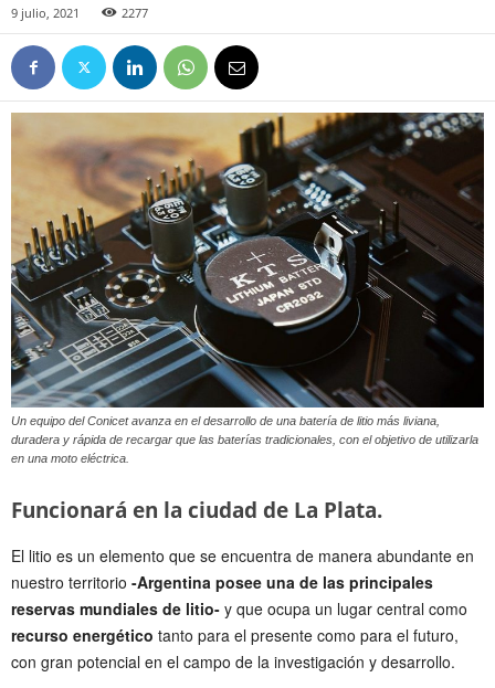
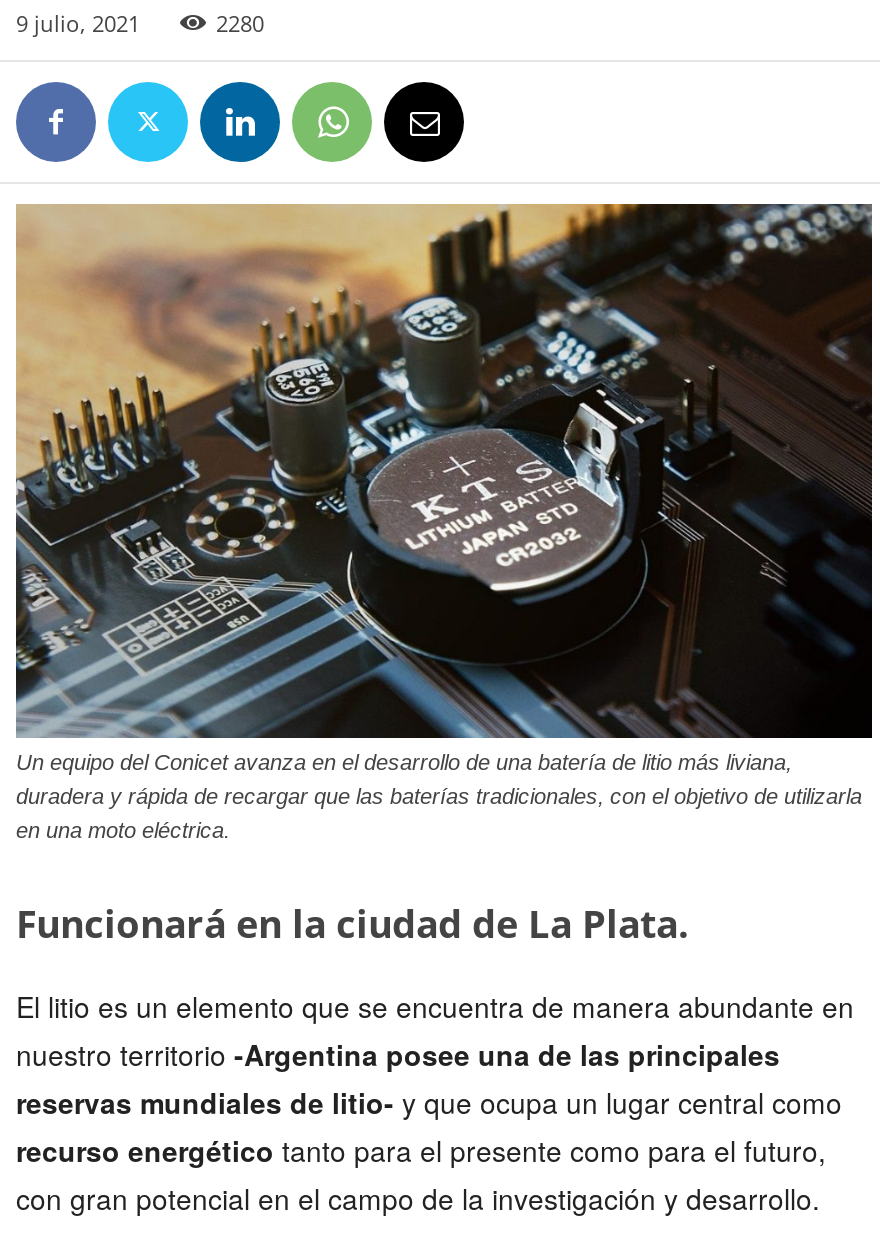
[122,4,148,21] 2277 -> [216,8,264,38] 2280

